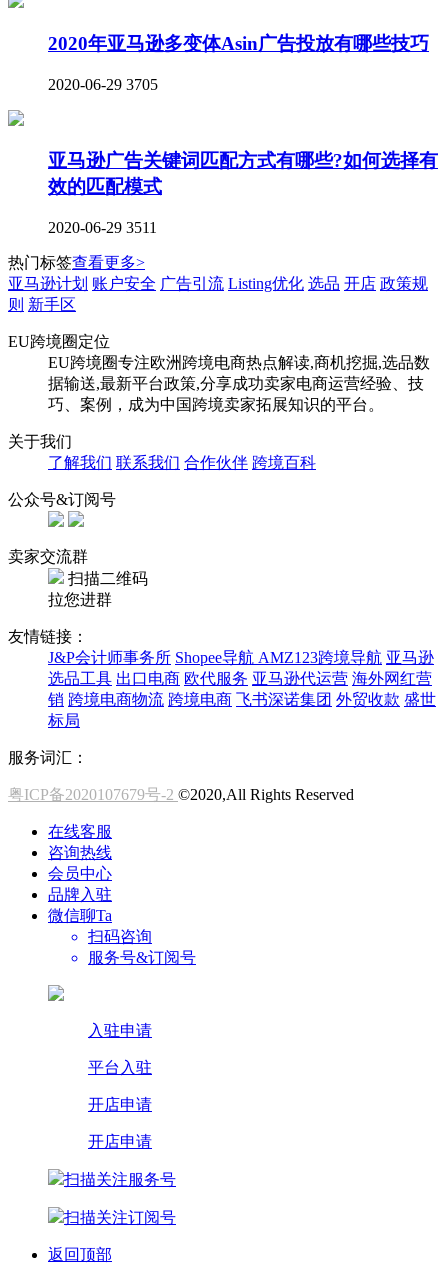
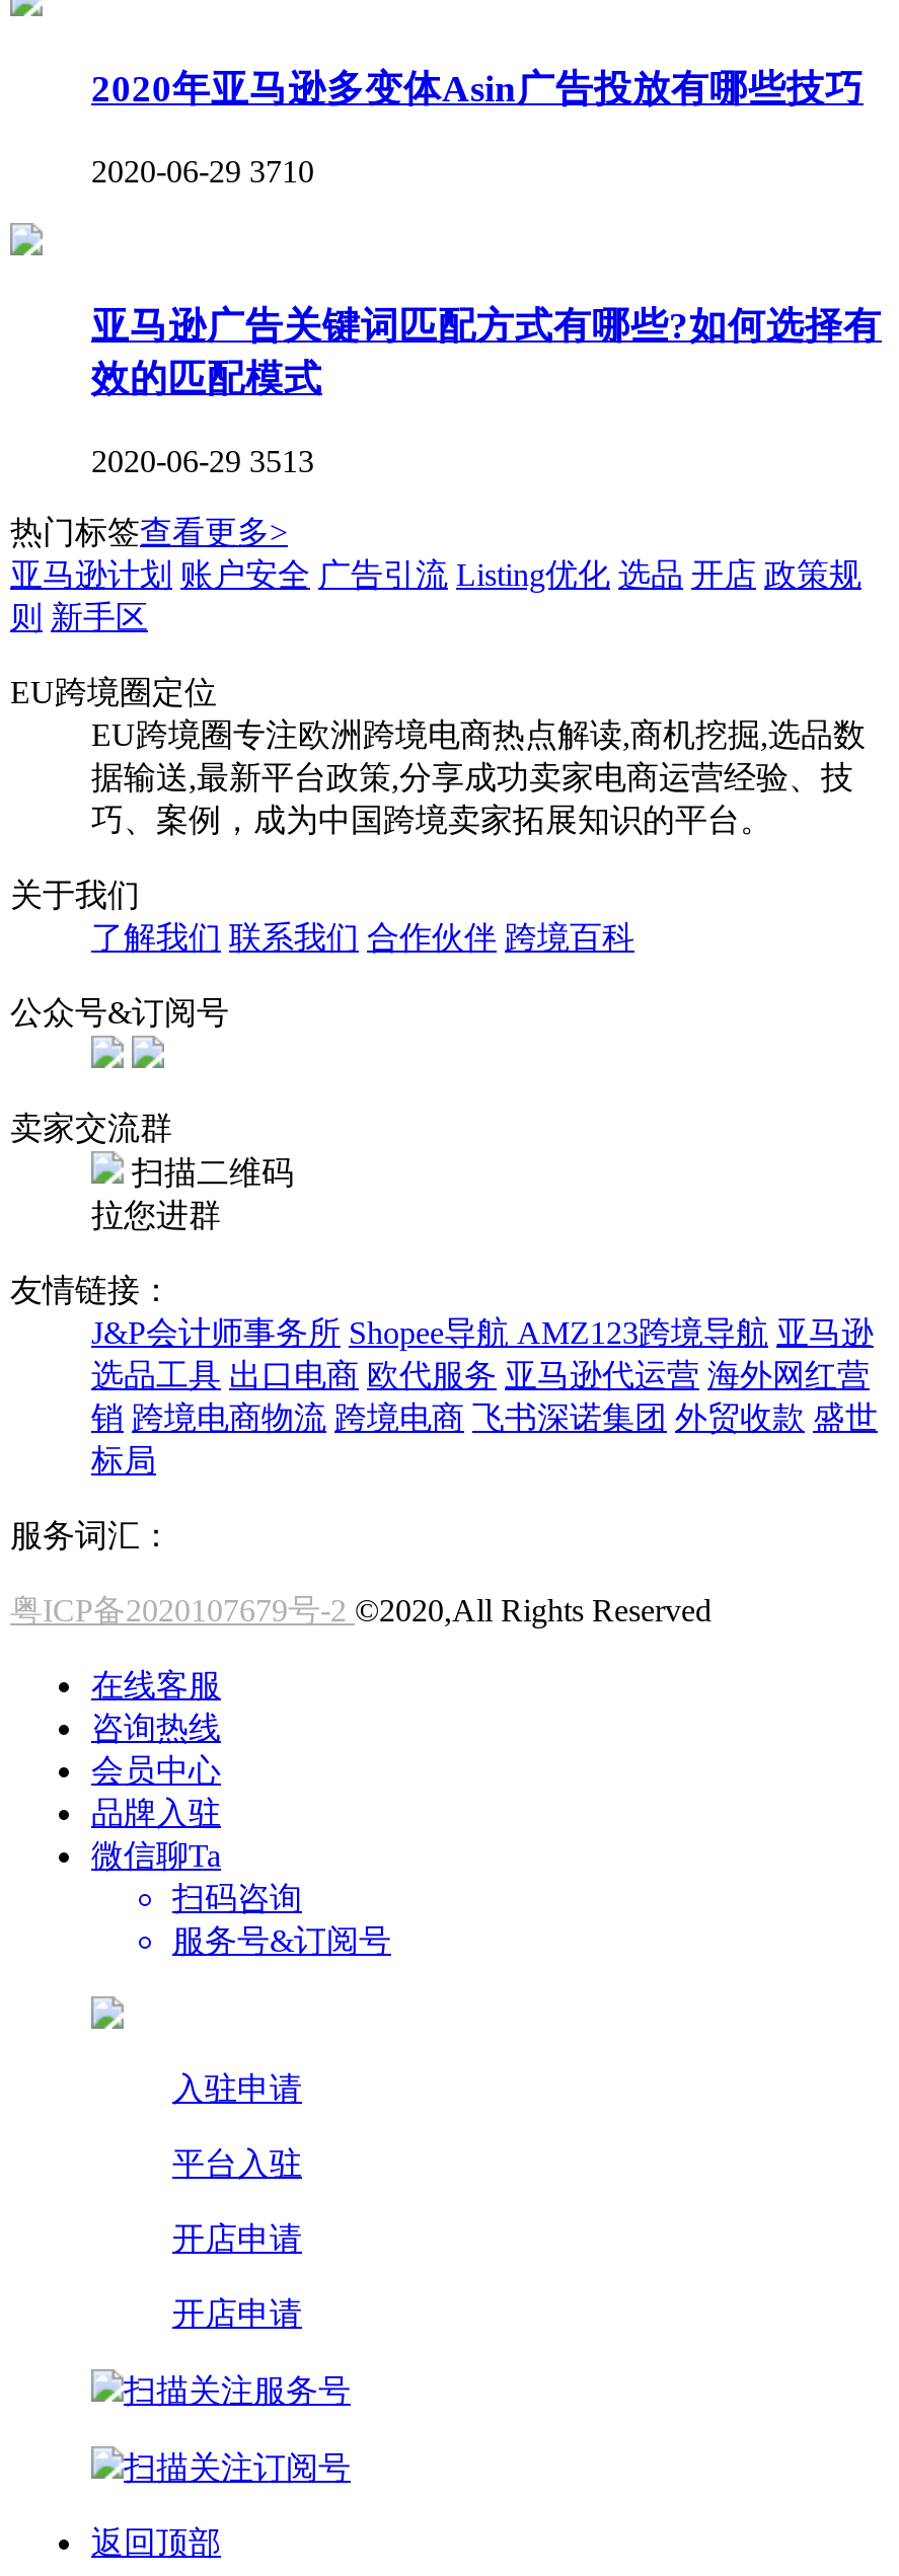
[48,76,158,93] 2020-06-29 3705 -> [91,153,314,188] 2020-06-29 3710
[48,219,157,236] 2020-06-29 3511 -> [91,444,314,479] 2020-06-29 3513

